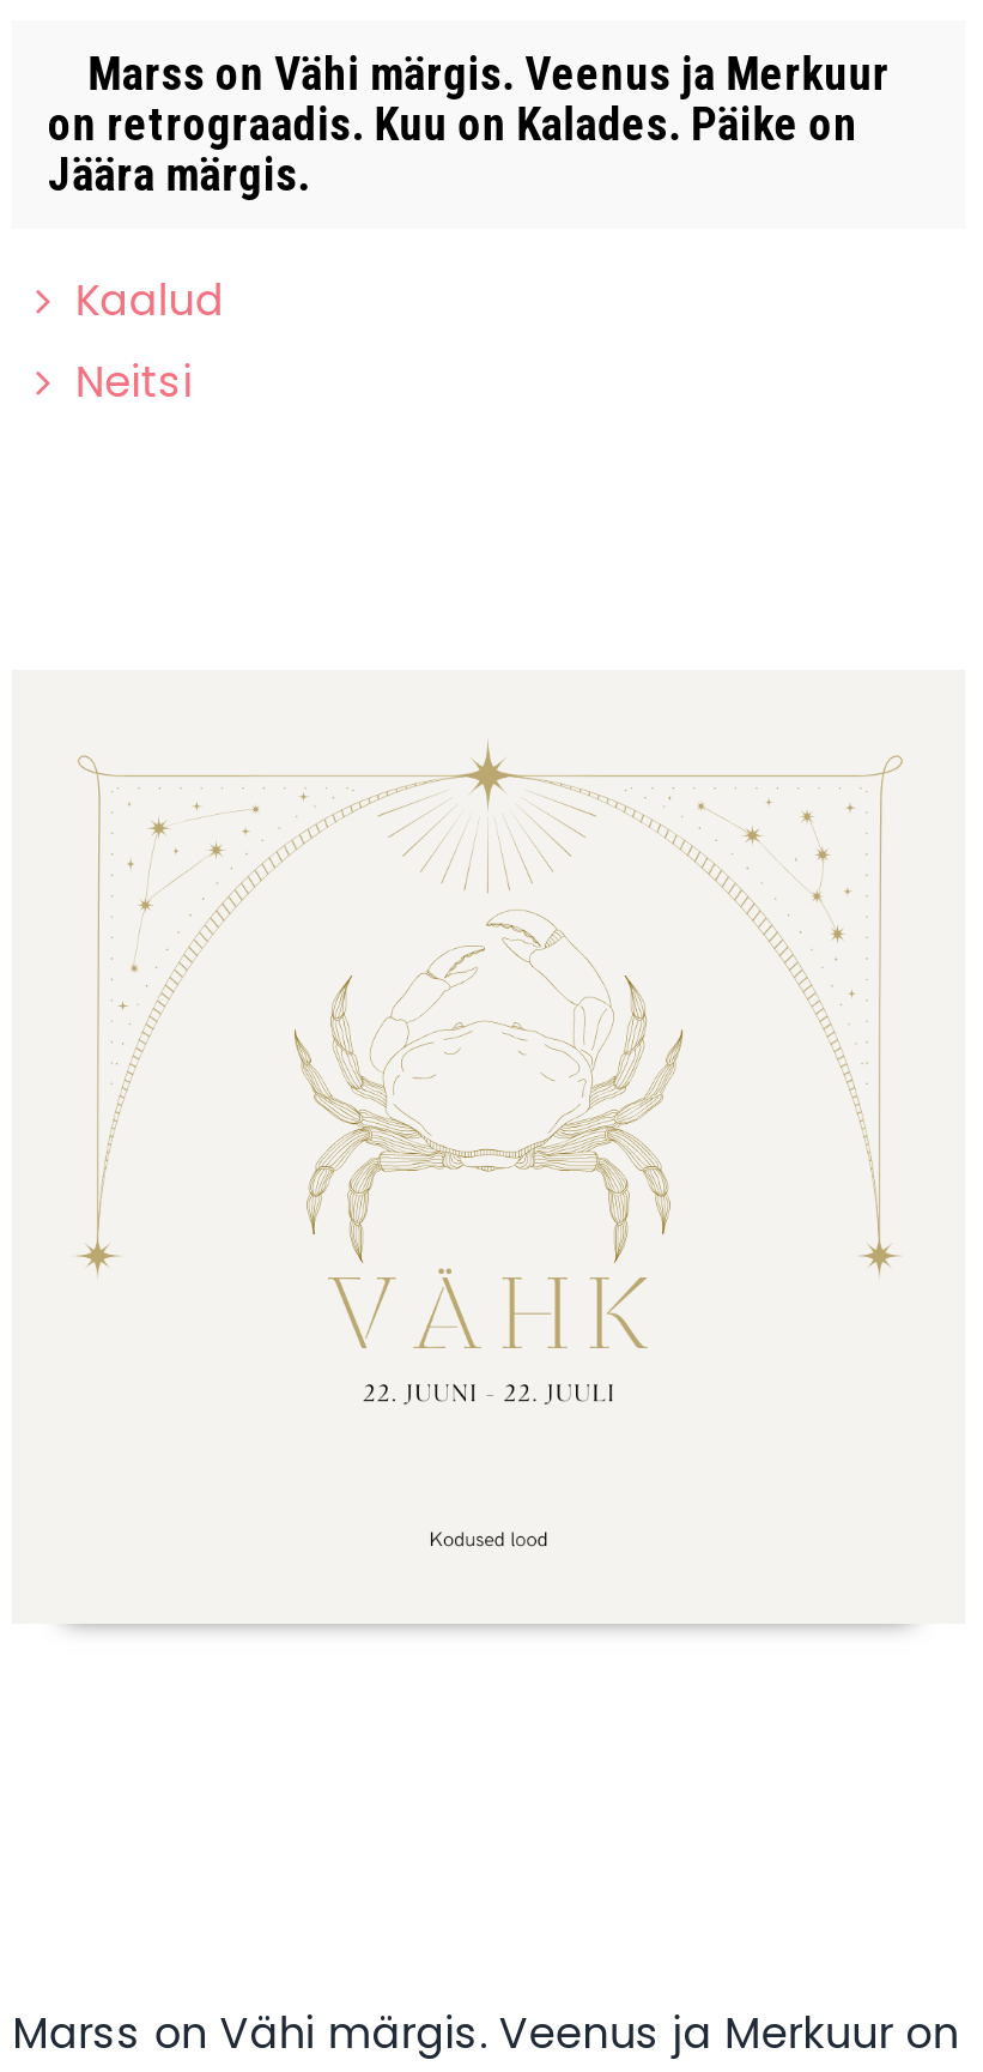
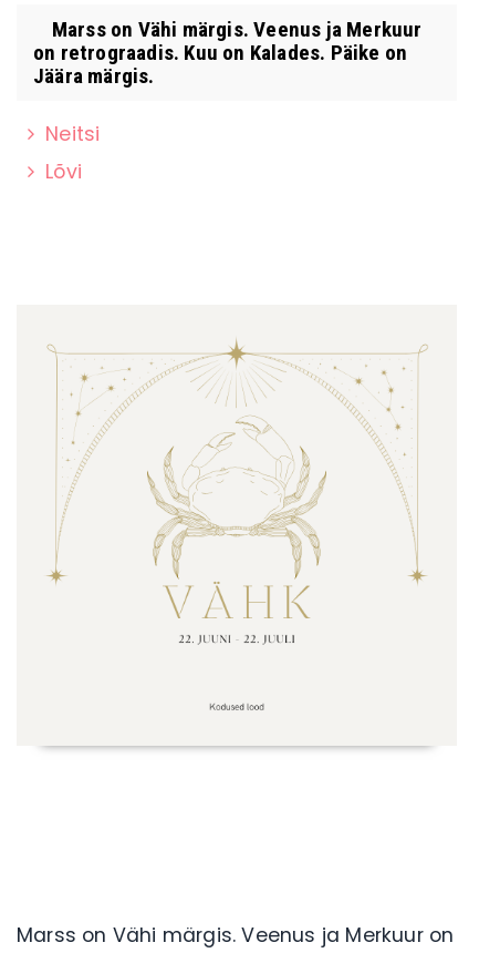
[75,272,224,329] Kaalud -> none
moved [75,353,193,411] -> [46,121,100,147]: Neitsi
none -> [46,158,82,185] Lõvi

